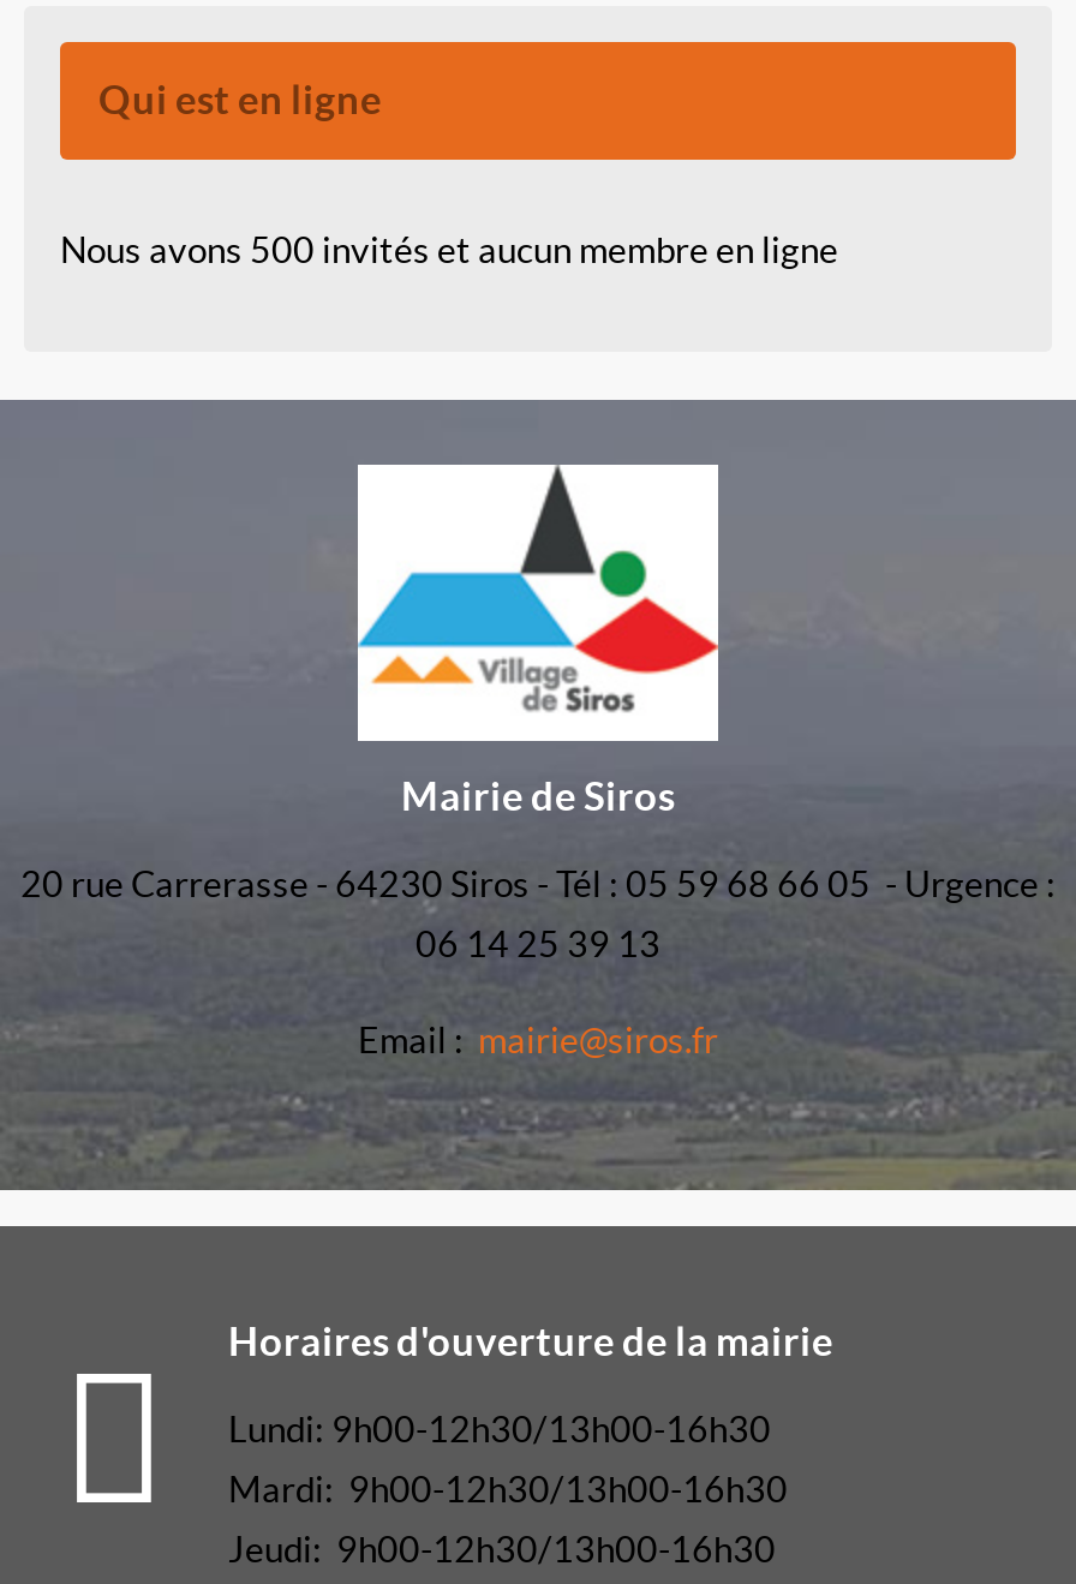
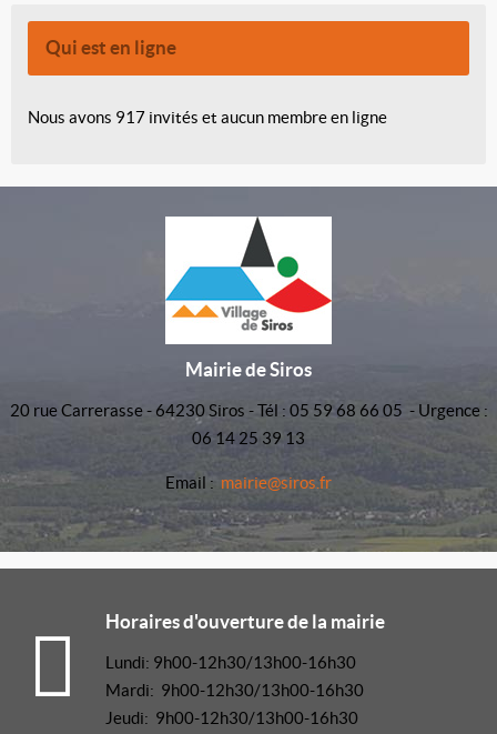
[60,229,838,270] Nous avons 500 invités et aucun membre en ligne -> [28,107,387,126] Nous avons 917 invités et aucun membre en ligne

